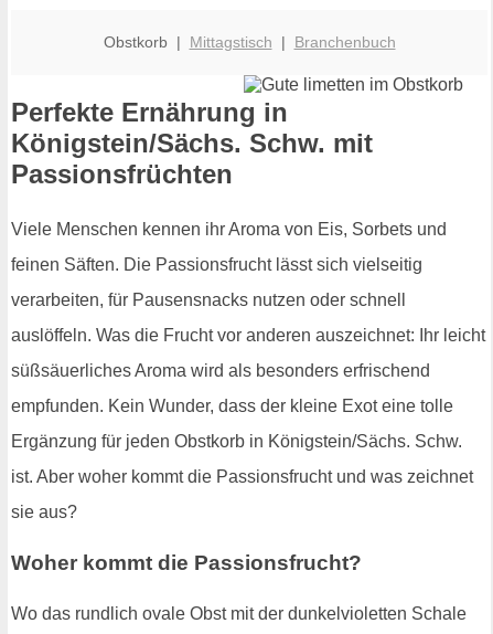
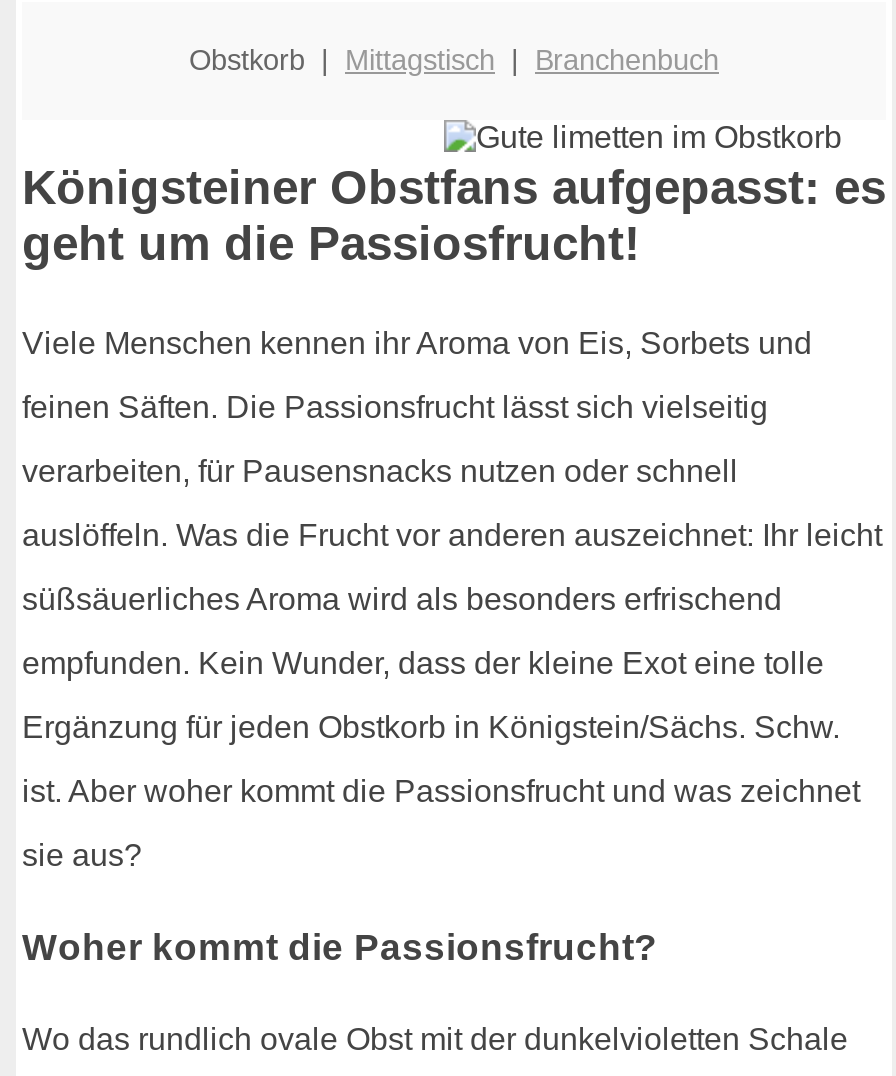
[11,98,373,189] Perfekte Ernährung in | Königstein/Sächs. Schw. mit | Passionsfrüchten -> [22,161,886,271] Königsteiner Obstfans aufgepasst: es | geht um die Passiosfrucht!

